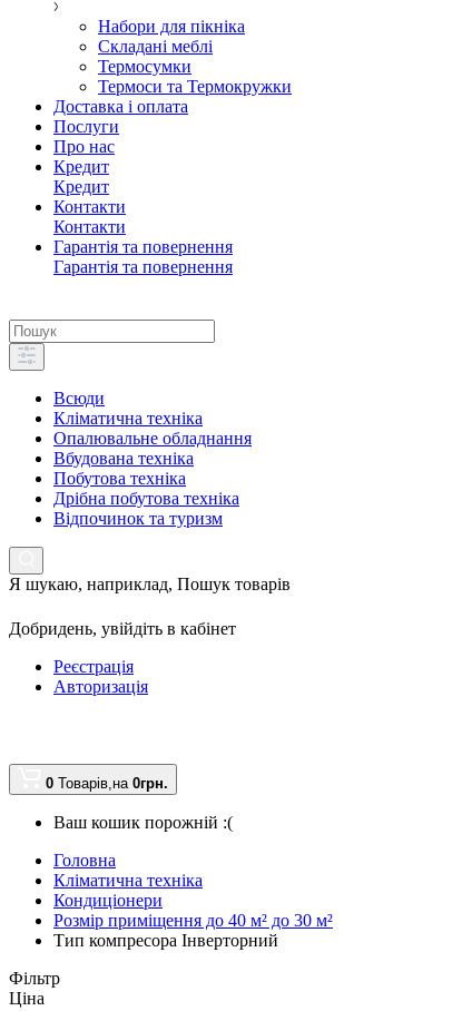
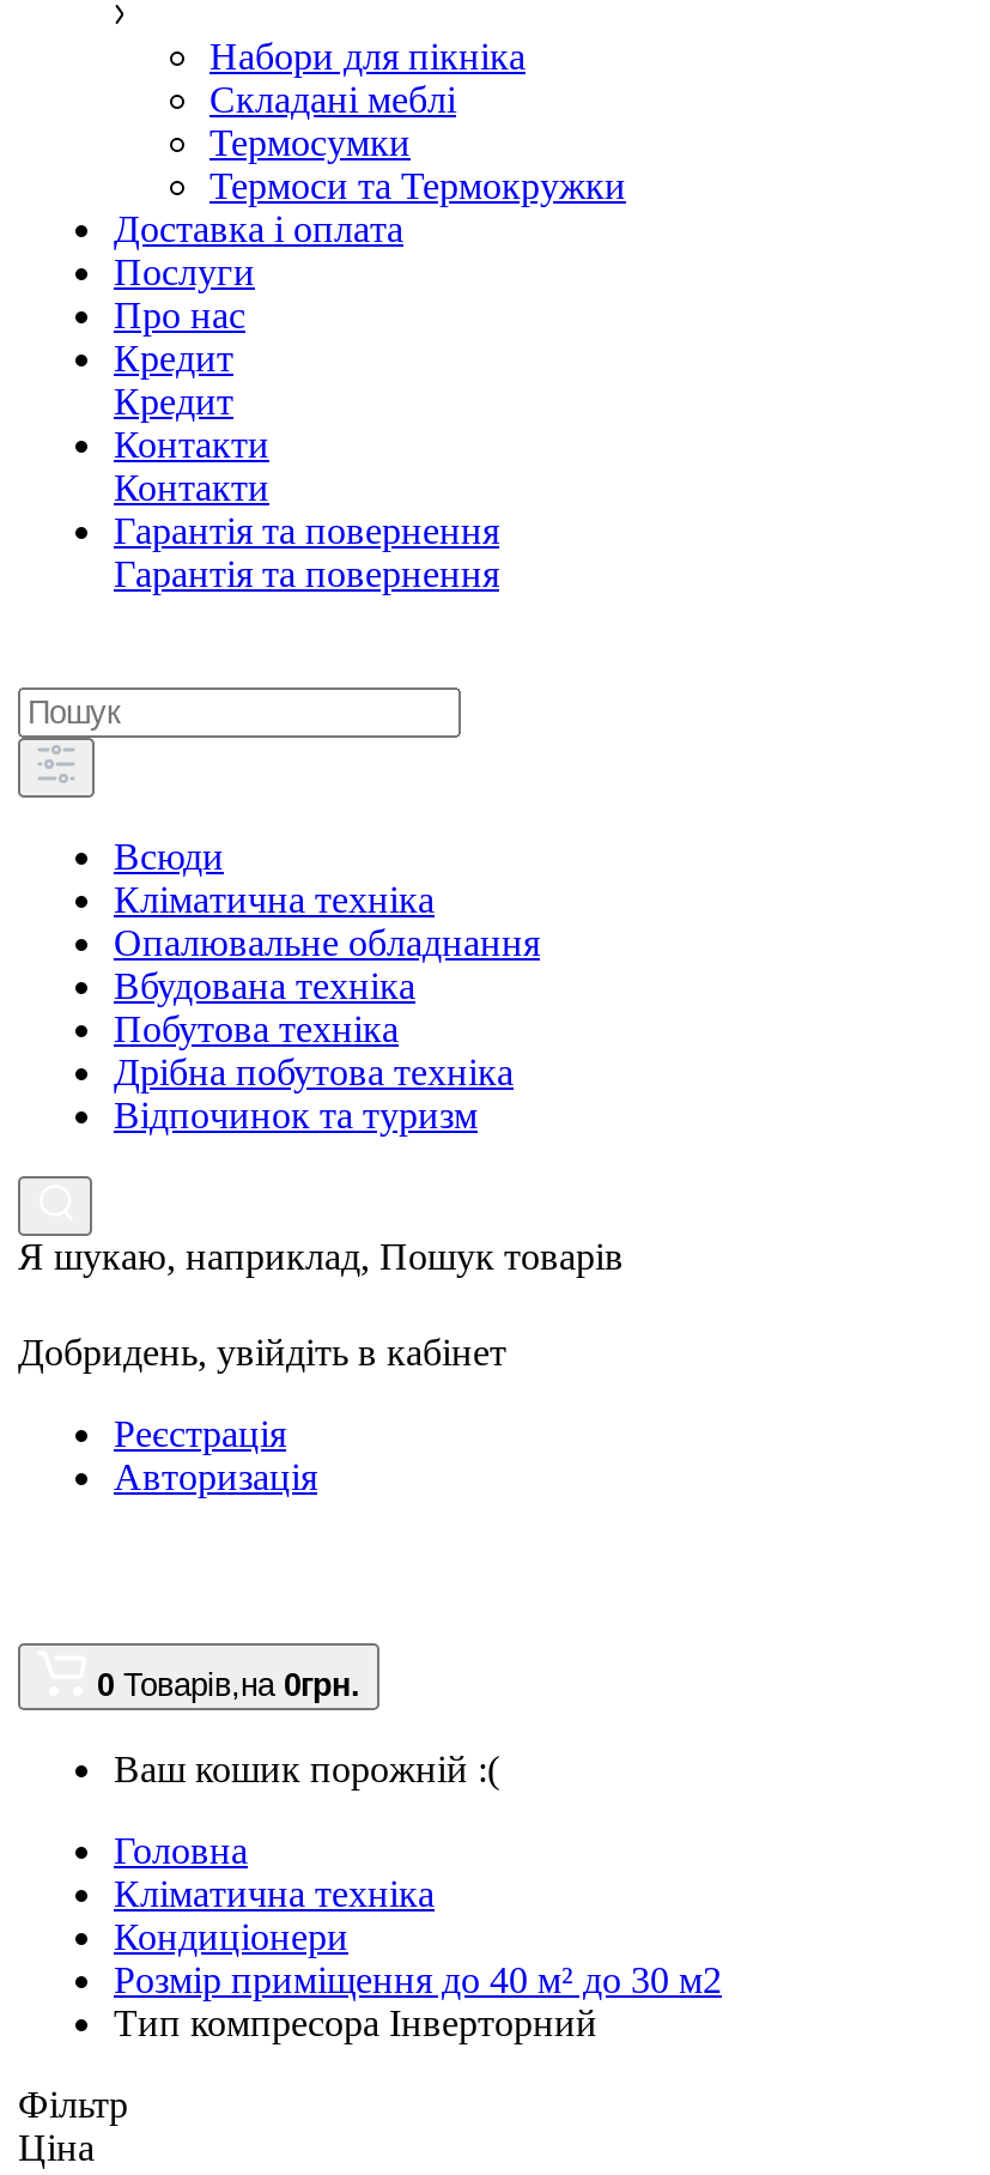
[53,911,333,930] Розмір приміщення до 40 м² до 30 м² -> [114,1959,722,2000] Розмір приміщення до 40 м² до 30 м2

